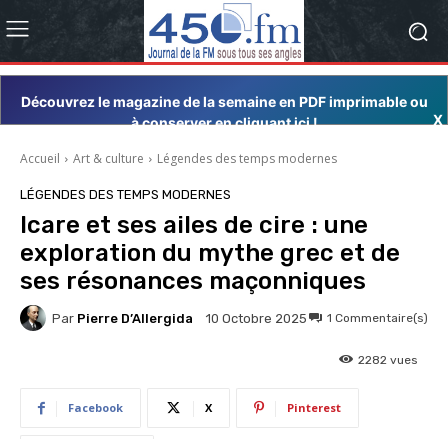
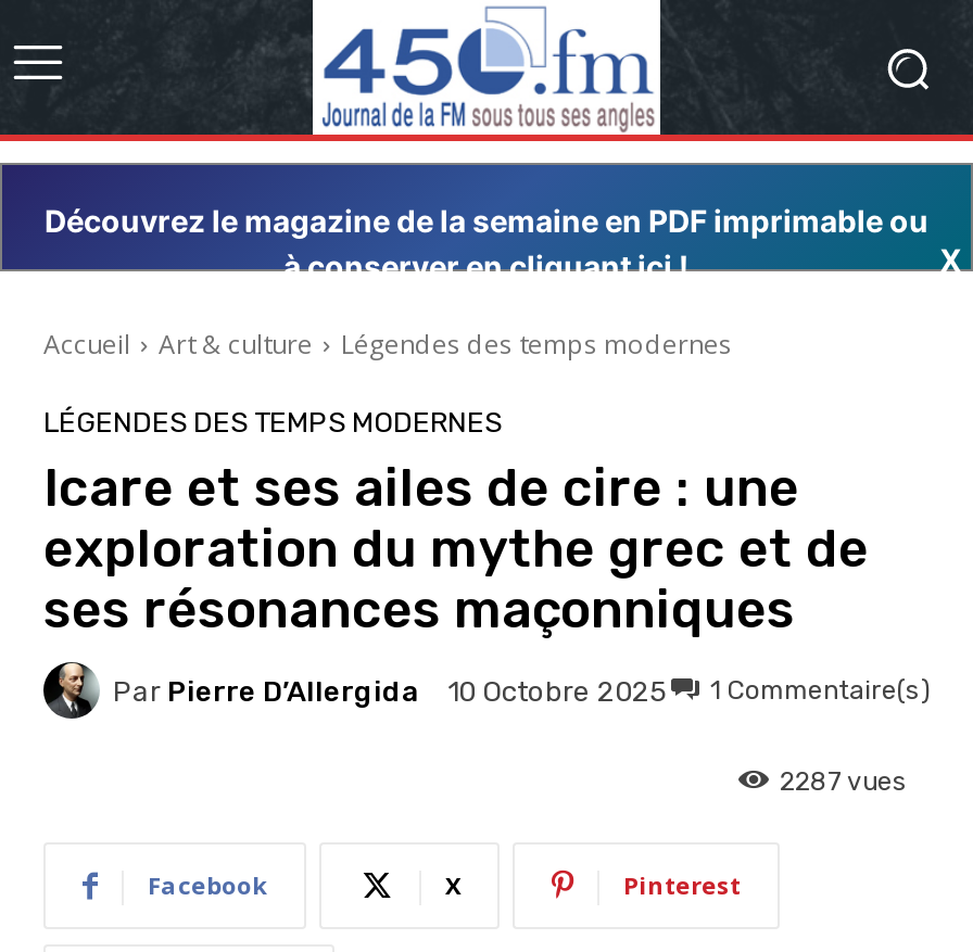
[358,353,418,367] 2282 vues -> [780,767,908,797] 2287 vues

